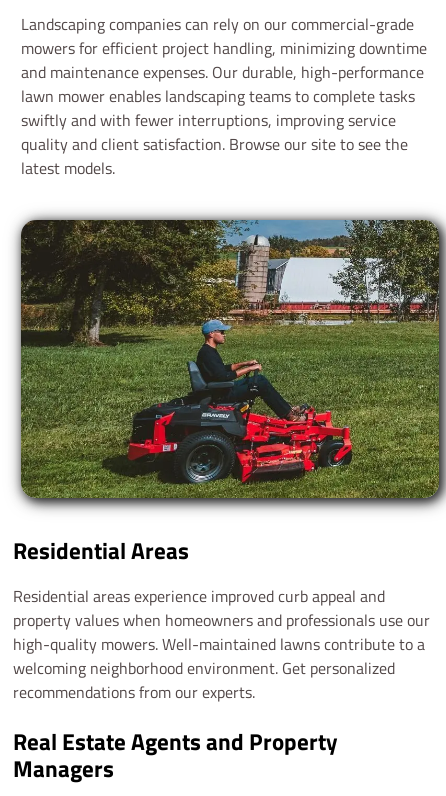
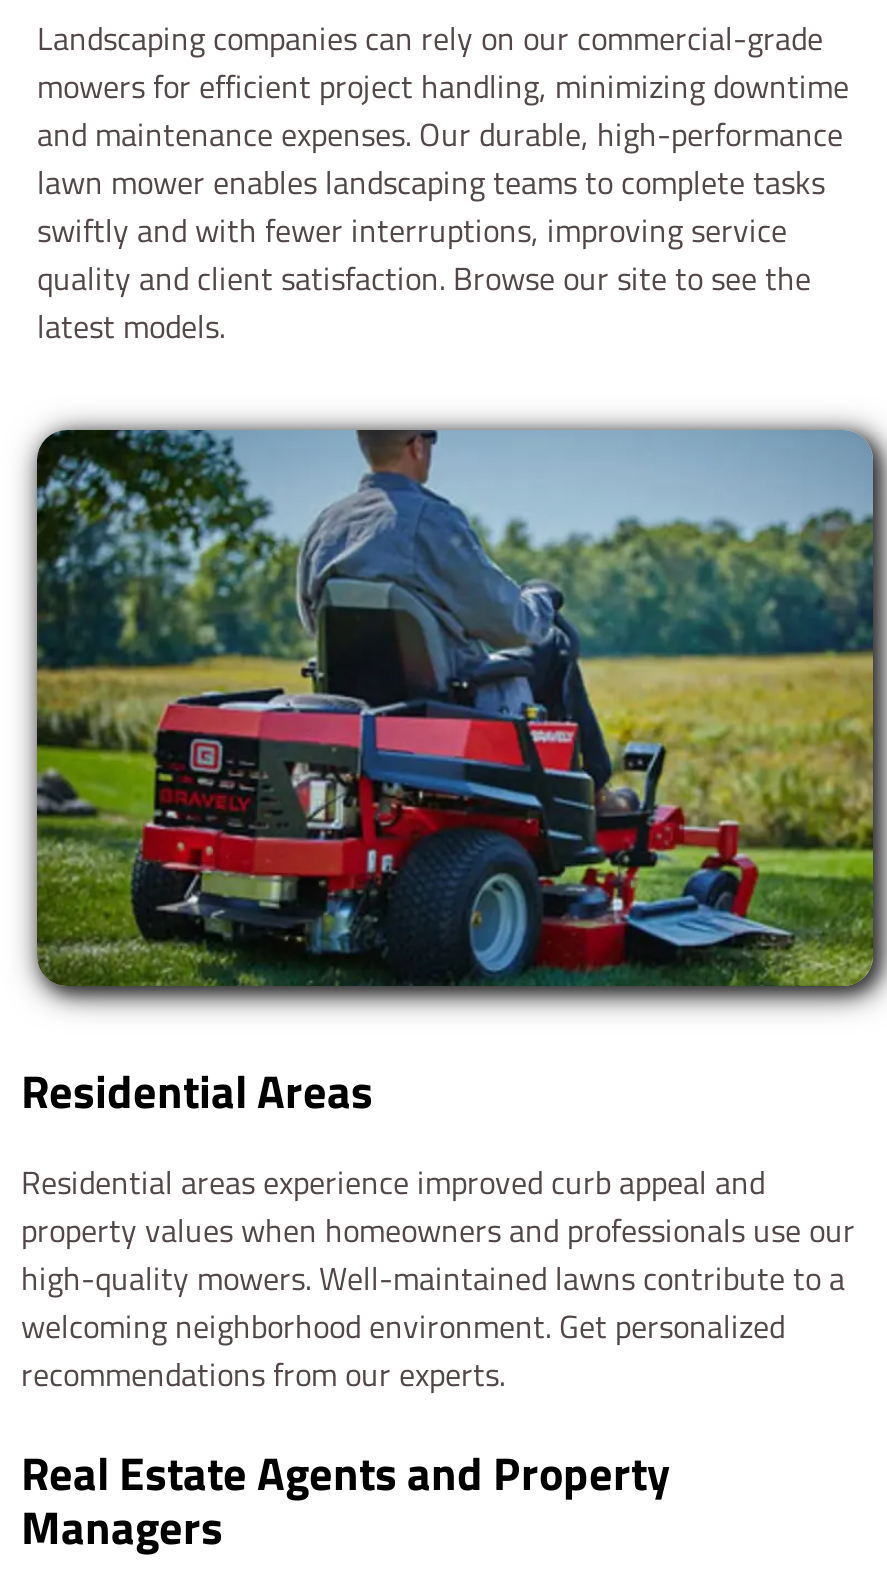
[20,219,440,498] [image] -> [37,428,873,988] [image]

